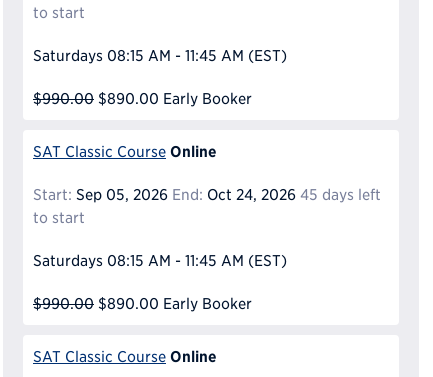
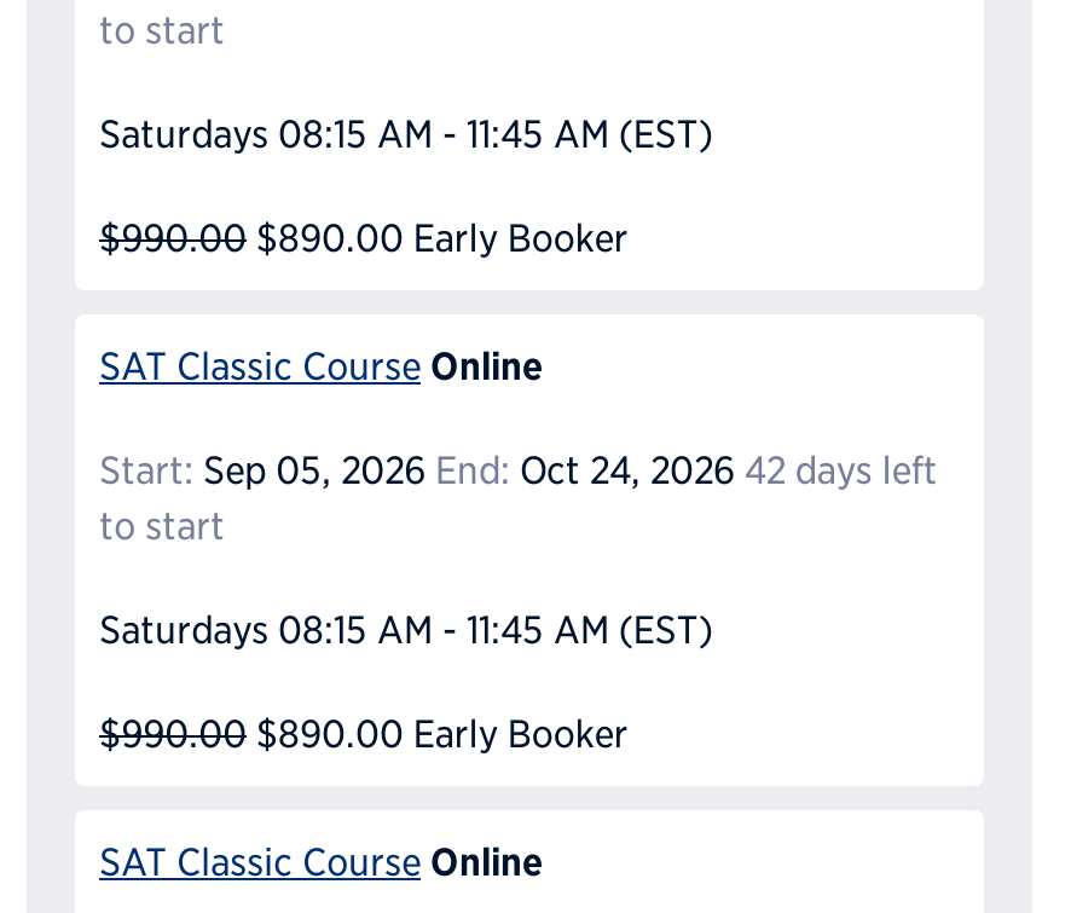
[33,186,381,203] Start: Sep 05, 2026 End: Oct 24, 2026 45 days left -> [99,451,937,492] Start: Sep 05, 2026 End: Oct 24, 2026 42 days left

